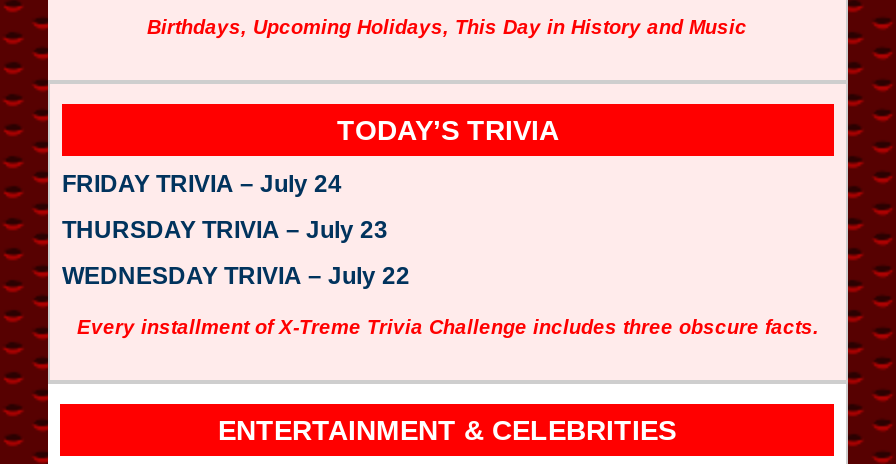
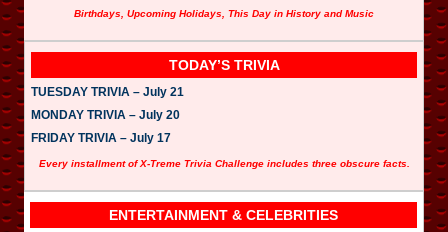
[62,169,342,197] FRIDAY TRIVIA – July 24 -> [31,85,184,99] TUESDAY TRIVIA – July 21
[62,215,388,243] THURSDAY TRIVIA – July 23 -> [31,108,180,122] MONDAY TRIVIA – July 20
[62,261,410,289] WEDNESDAY TRIVIA – July 22 -> [31,131,171,145] FRIDAY TRIVIA – July 17

